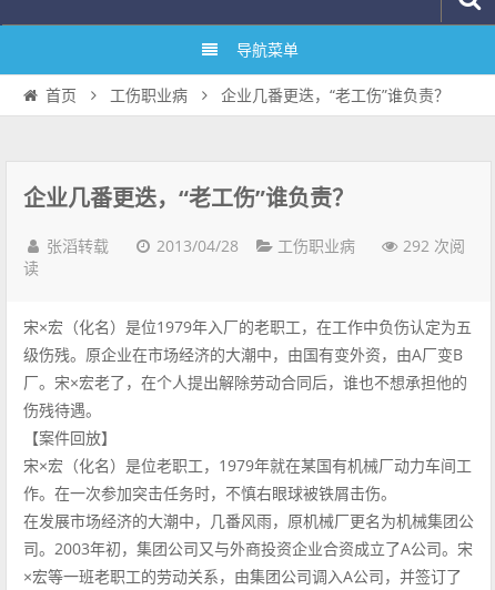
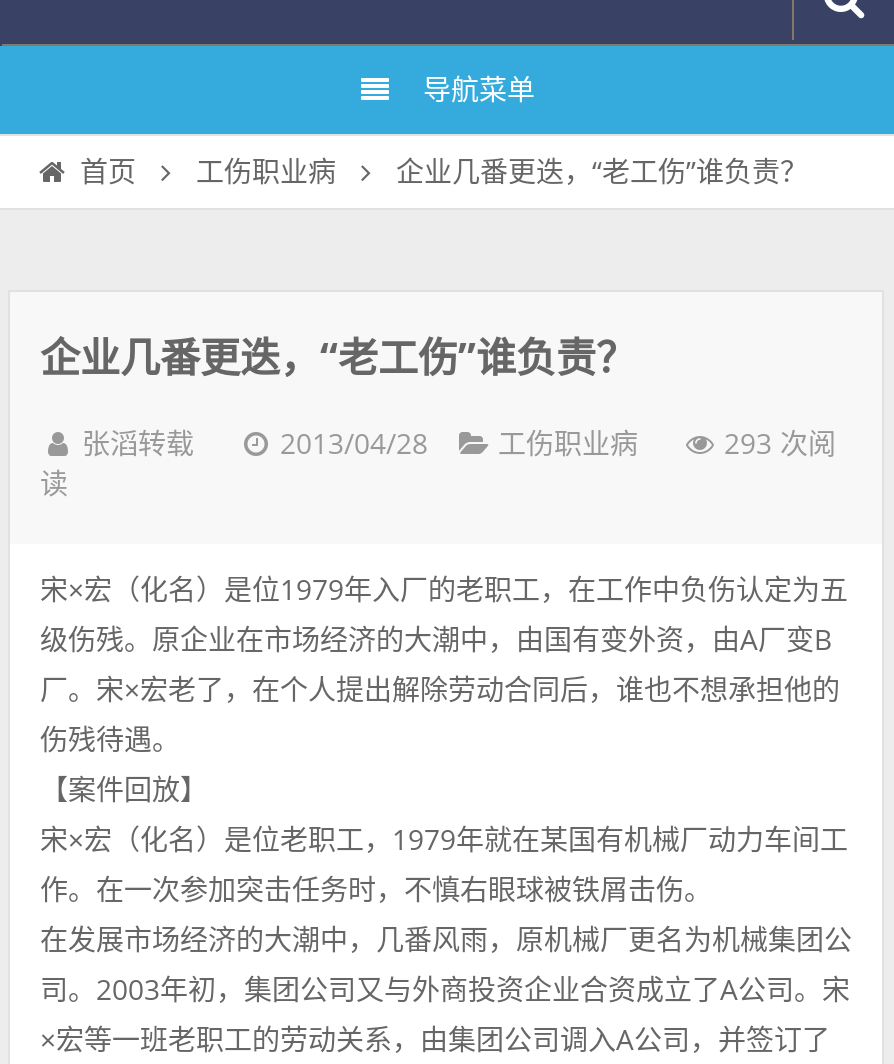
[403,235,465,256] 292 次阅 -> [724,424,836,462] 293 次阅

